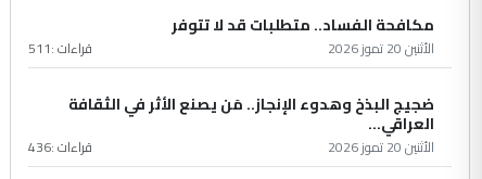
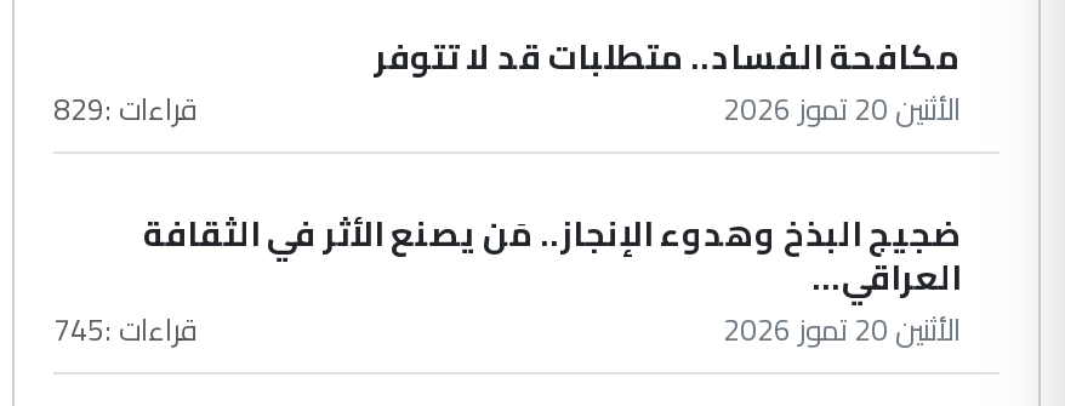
[28,36,92,61] قراءات : 511 -> [53,81,197,136] قراءات : 829
[28,134,92,159] قراءات : 436 -> [53,301,197,357] قراءات : 745

